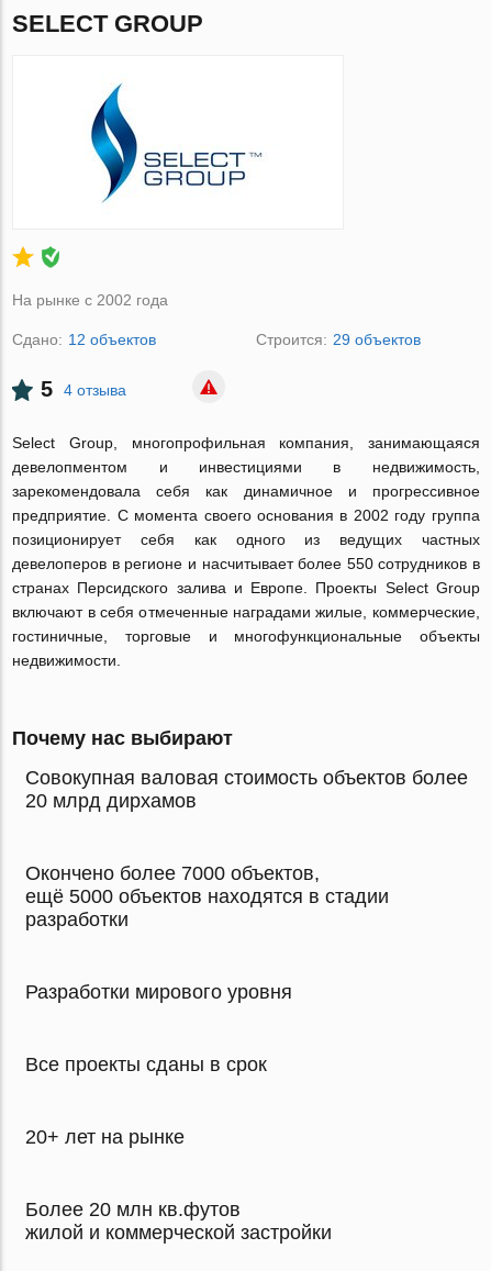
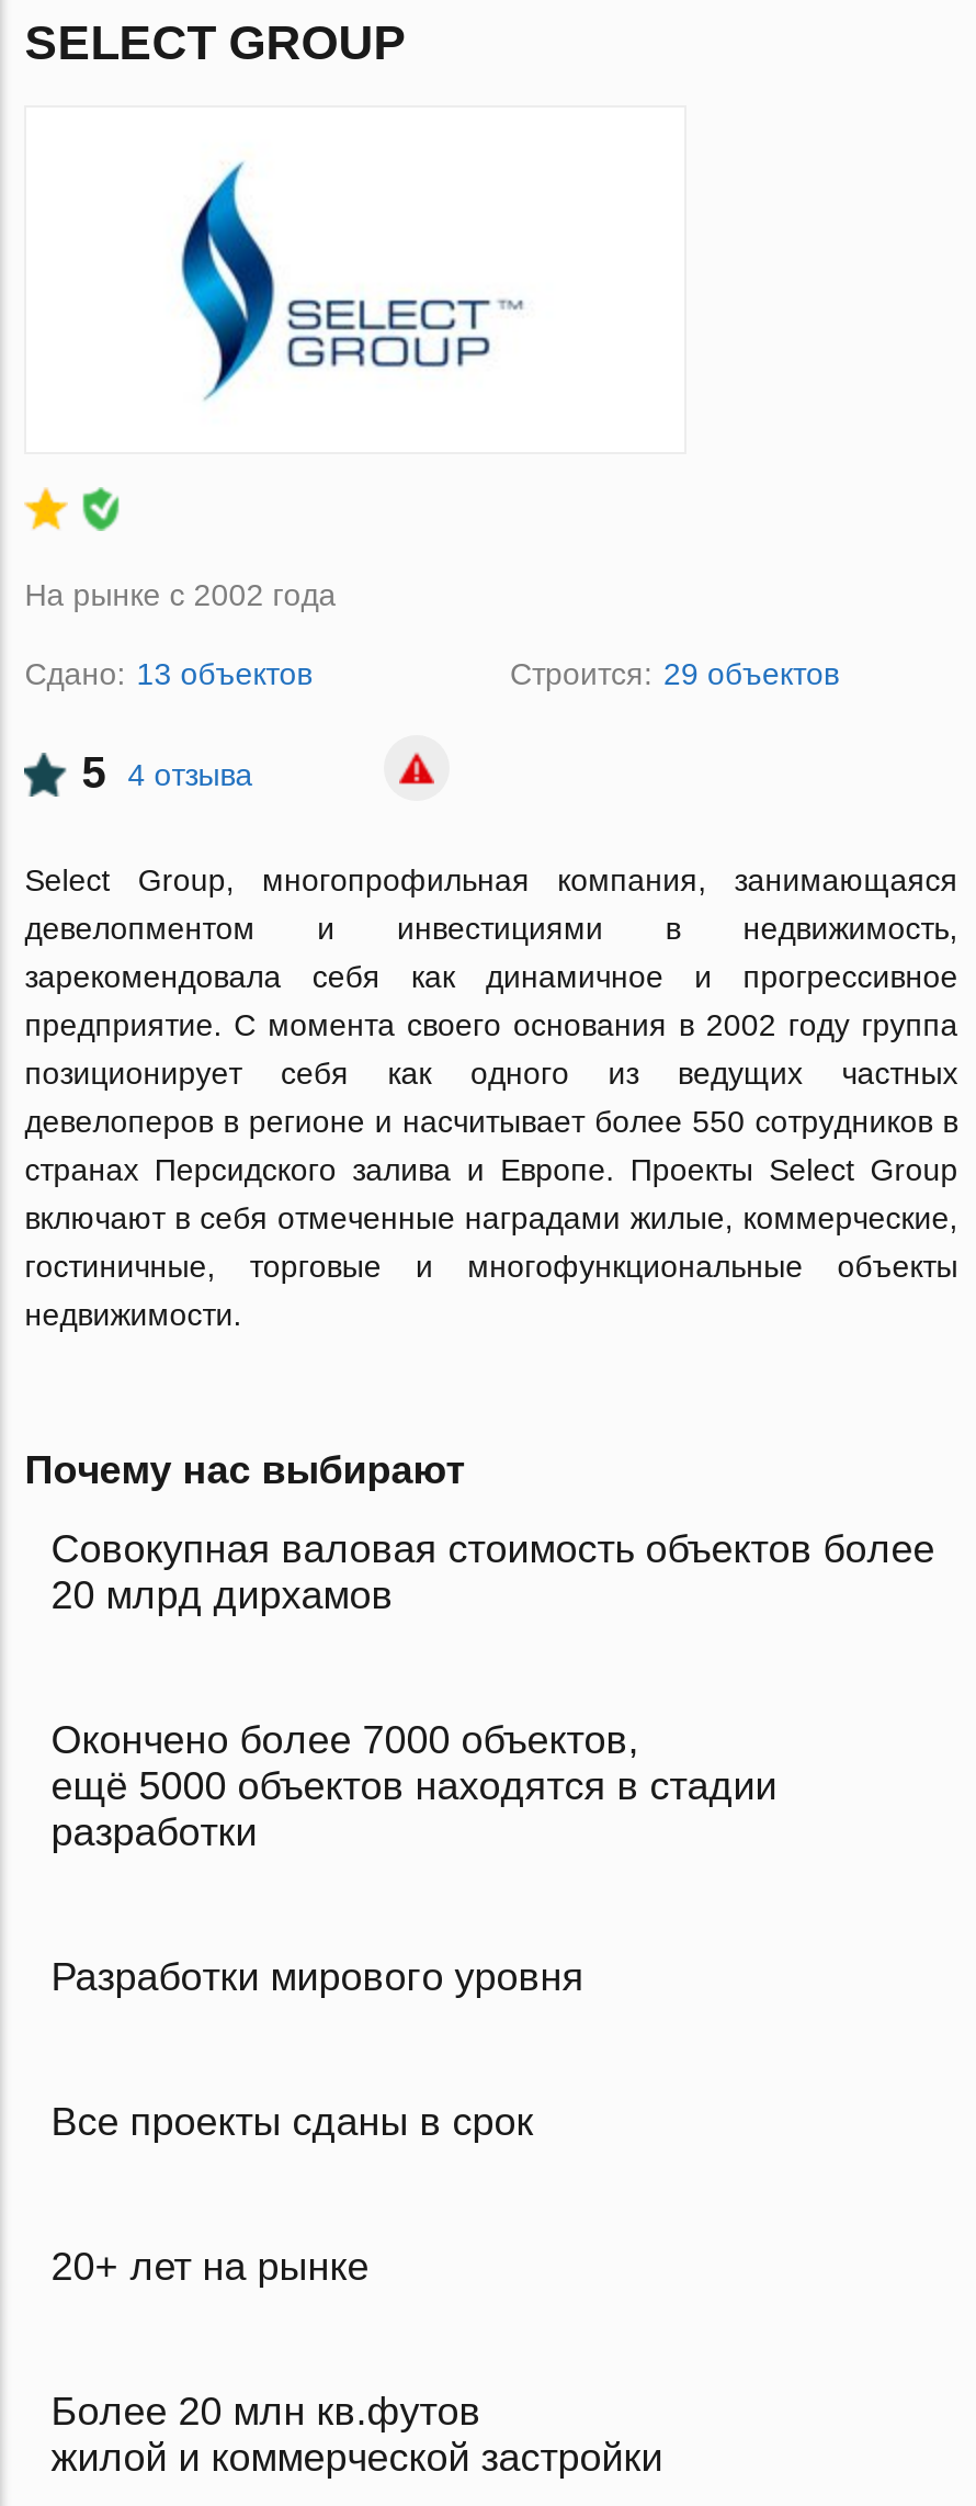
[12,331,156,348] Сдано: 12 объектов -> [25,656,312,691] Сдано: 13 объектов

